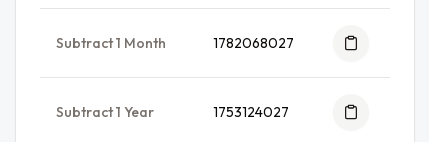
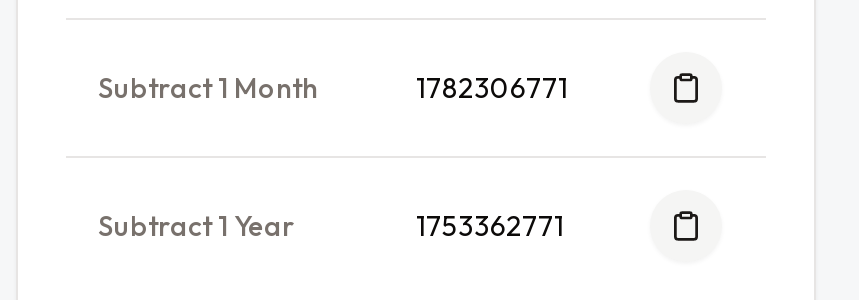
[213,34,294,52] 1782068027 -> [416,70,568,106] 1782306771
[213,103,289,121] 1753124027 -> [416,208,564,244] 1753362771

